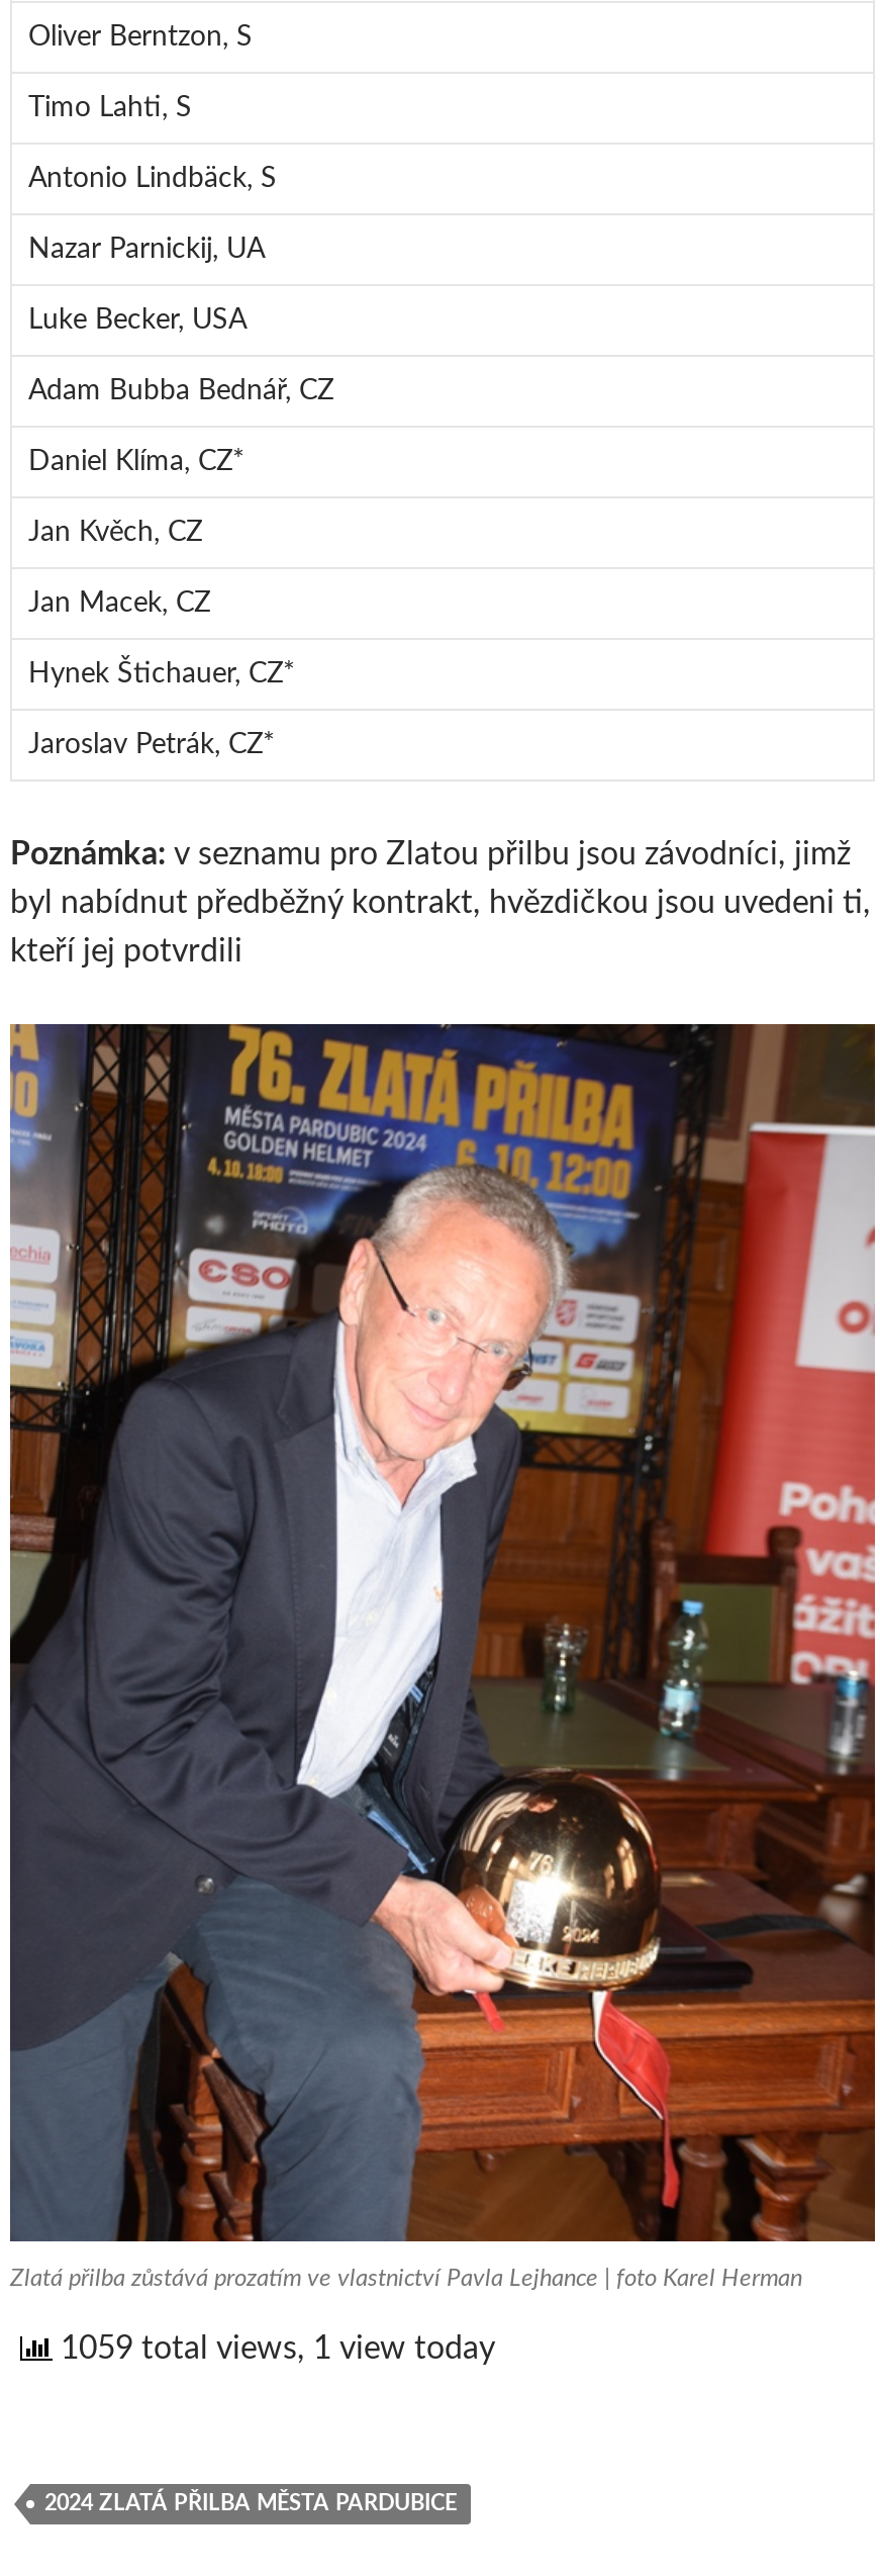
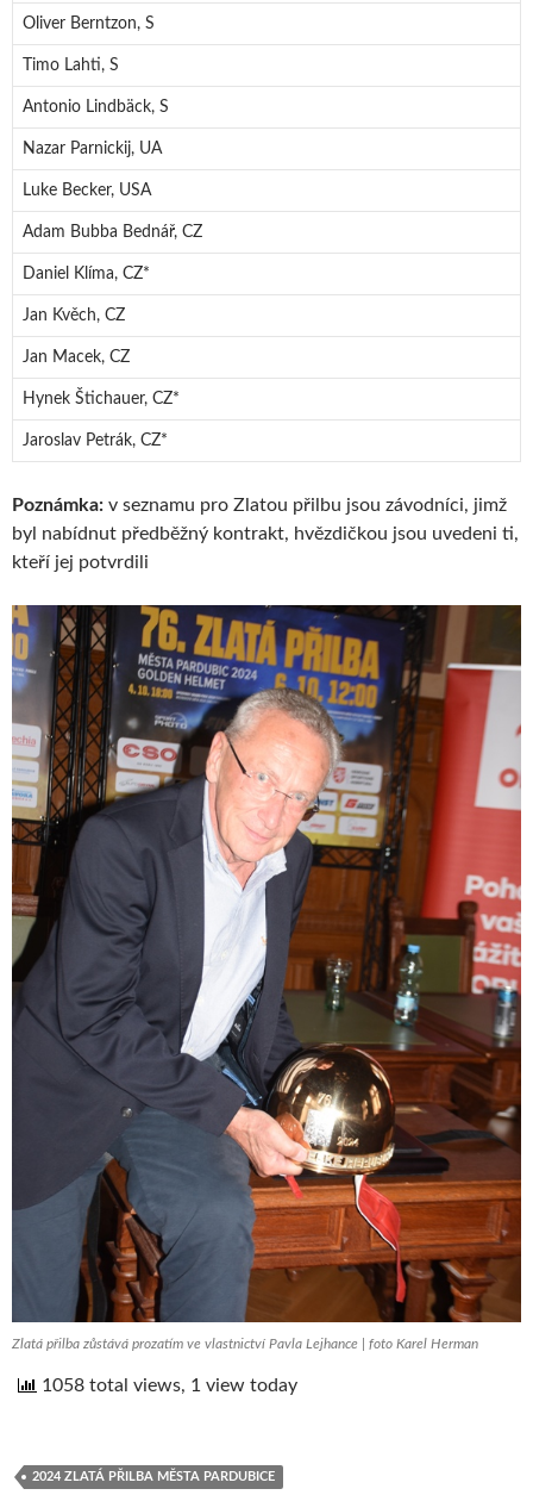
[53,2331,495,2363] 1059 total views, 1 view today -> [37,1376,297,1395] 1058 total views, 1 view today

